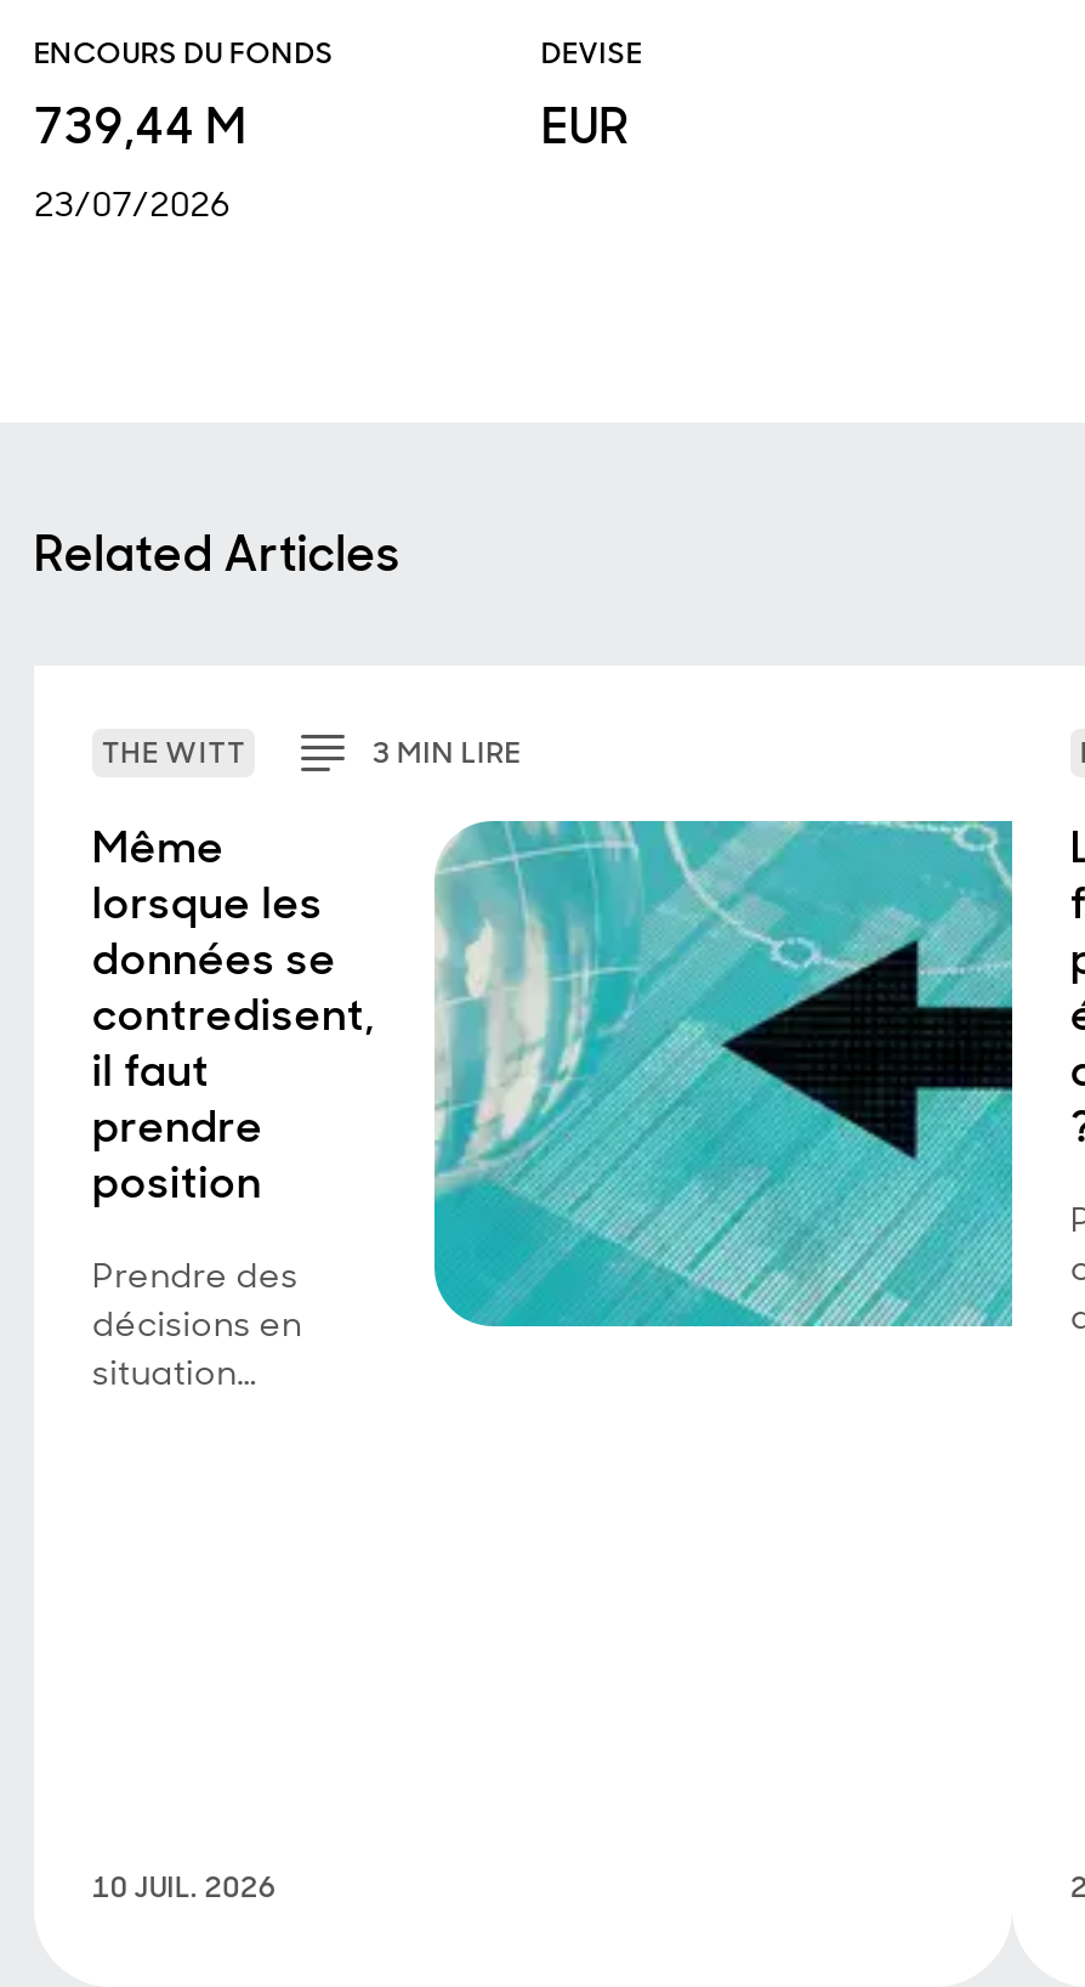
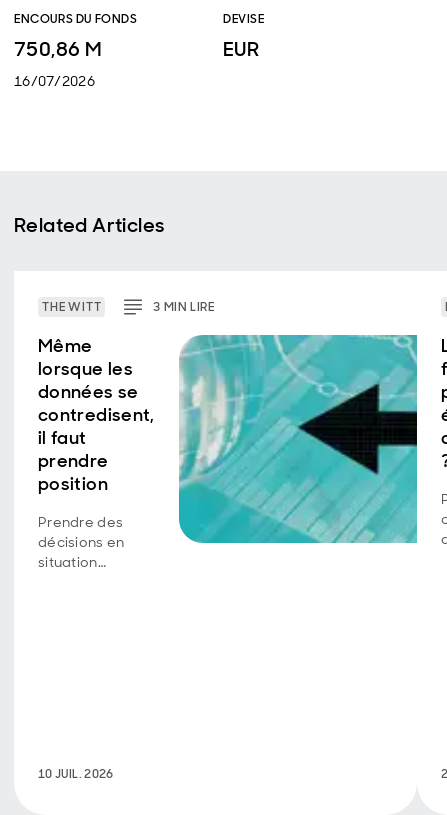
[34,95,248,158] 739,44 M -> [14,36,102,62] 750,86 M
[34,182,230,226] 23/07/2026 -> [14,72,95,90] 16/07/2026

